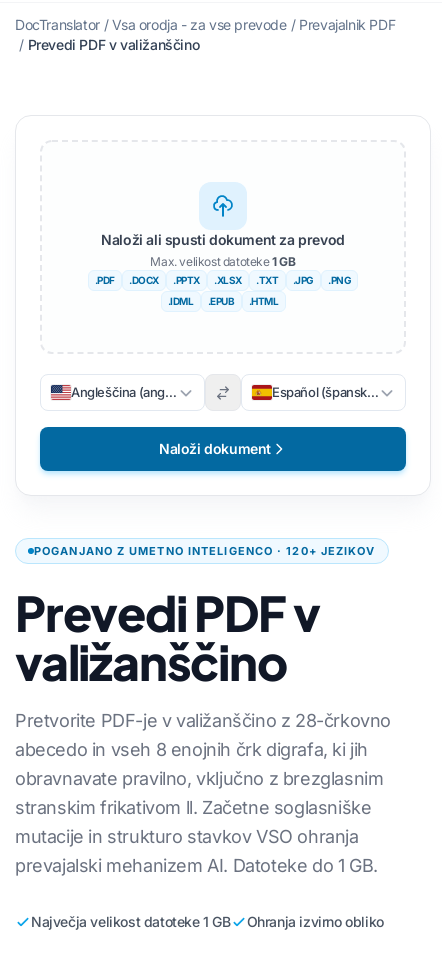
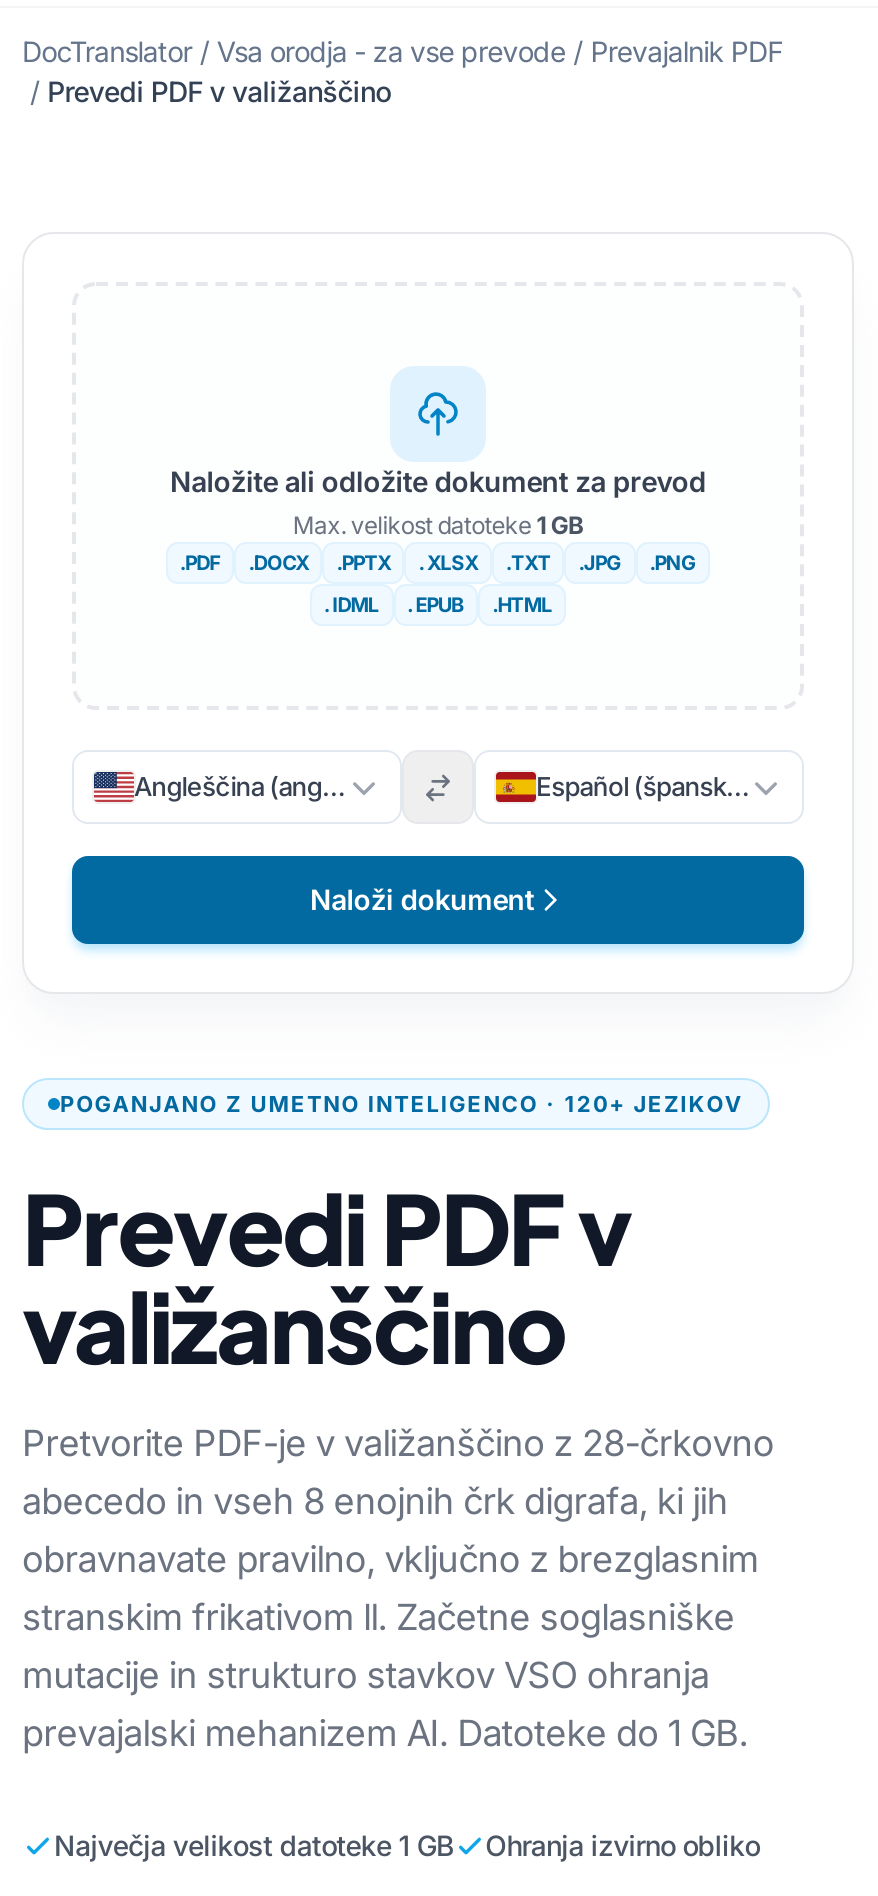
[101,231,345,248] Naloži ali spusti dokument za prevod -> [170,464,706,498] Naložite ali odložite dokument za prevod
[214,274,242,286] .XLSX -> [419,550,478,574] . XLSX

